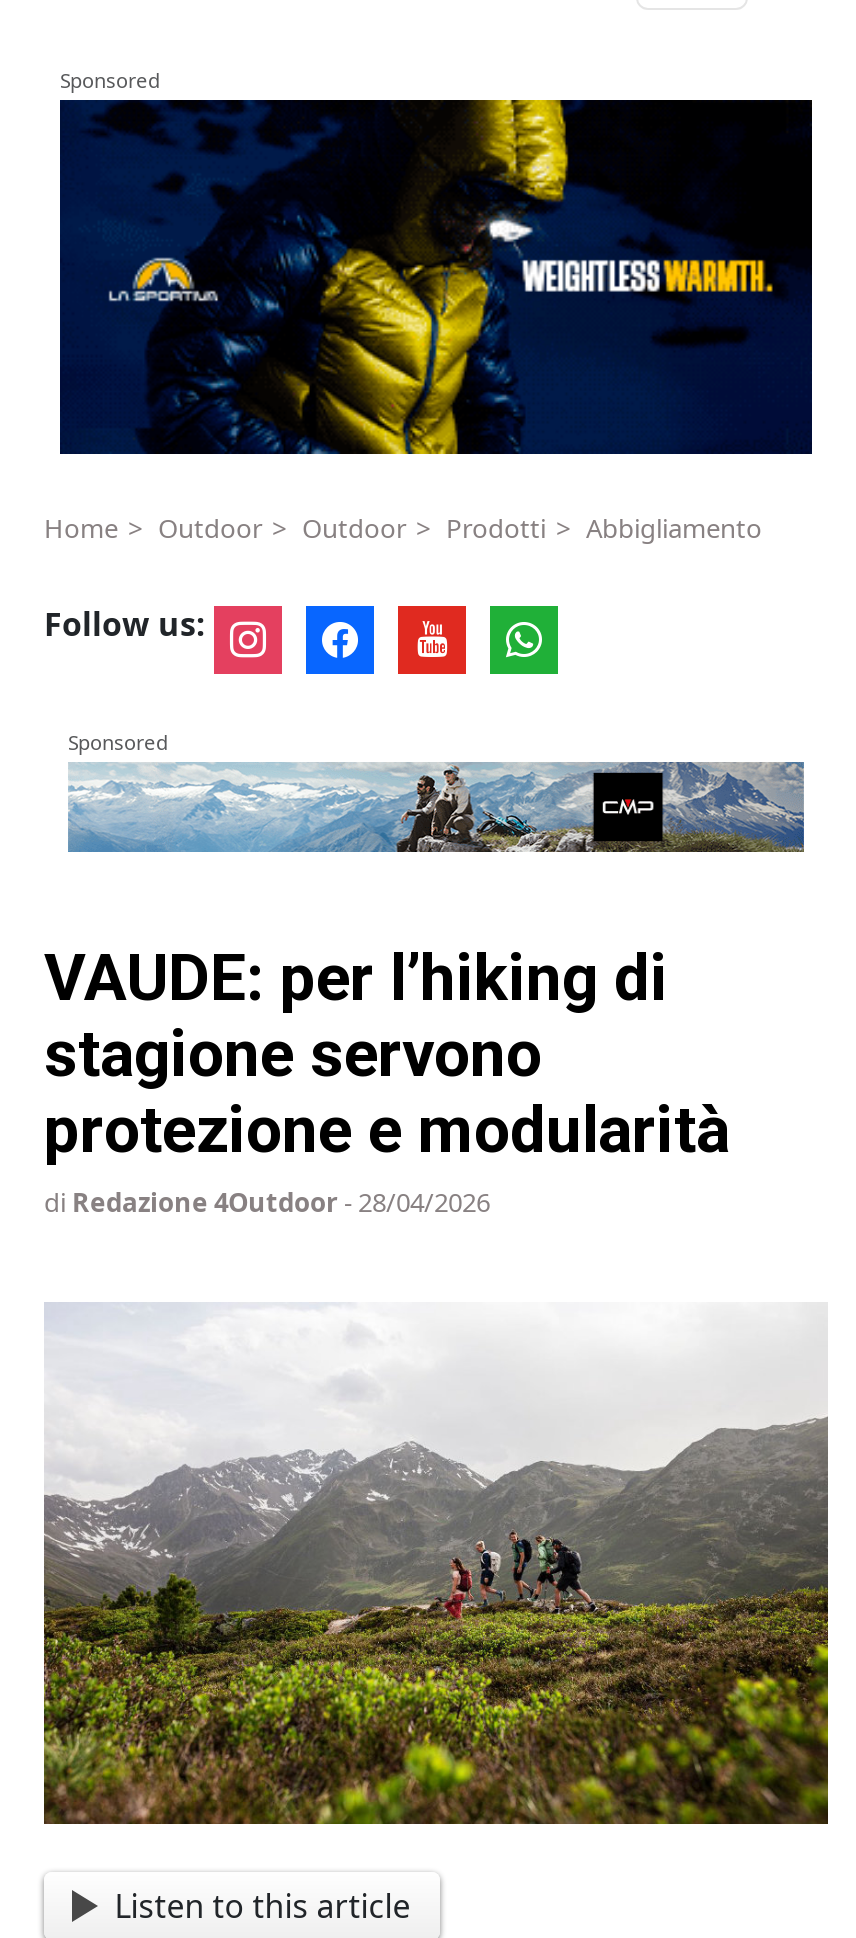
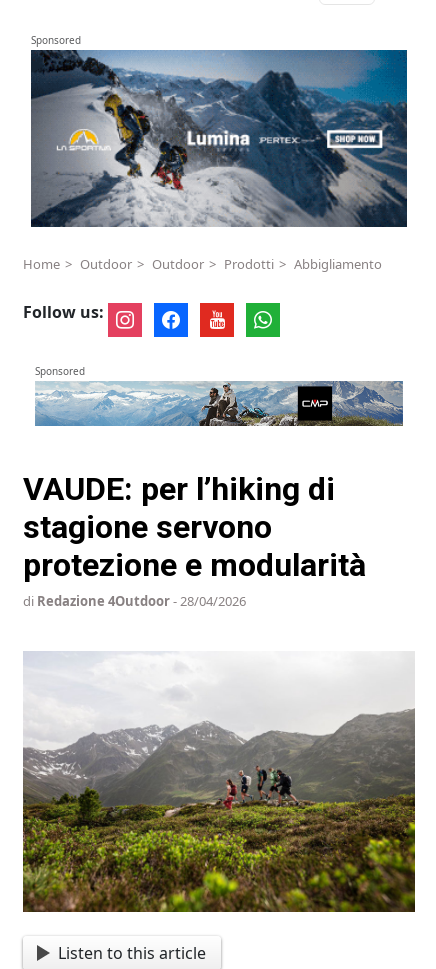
[60,98,814,456] [image] -> [30,49,408,228] [image]

